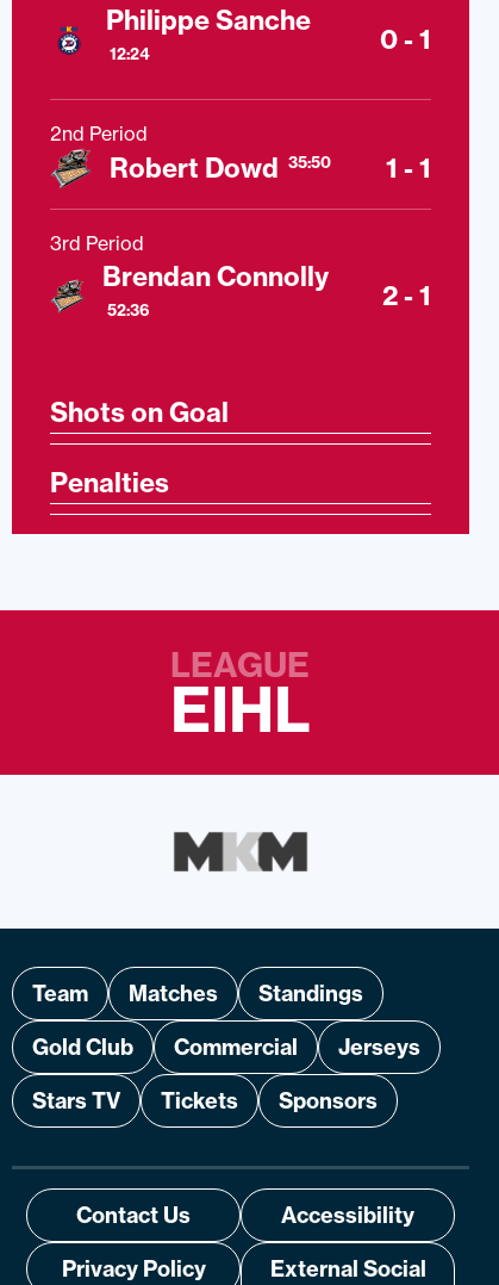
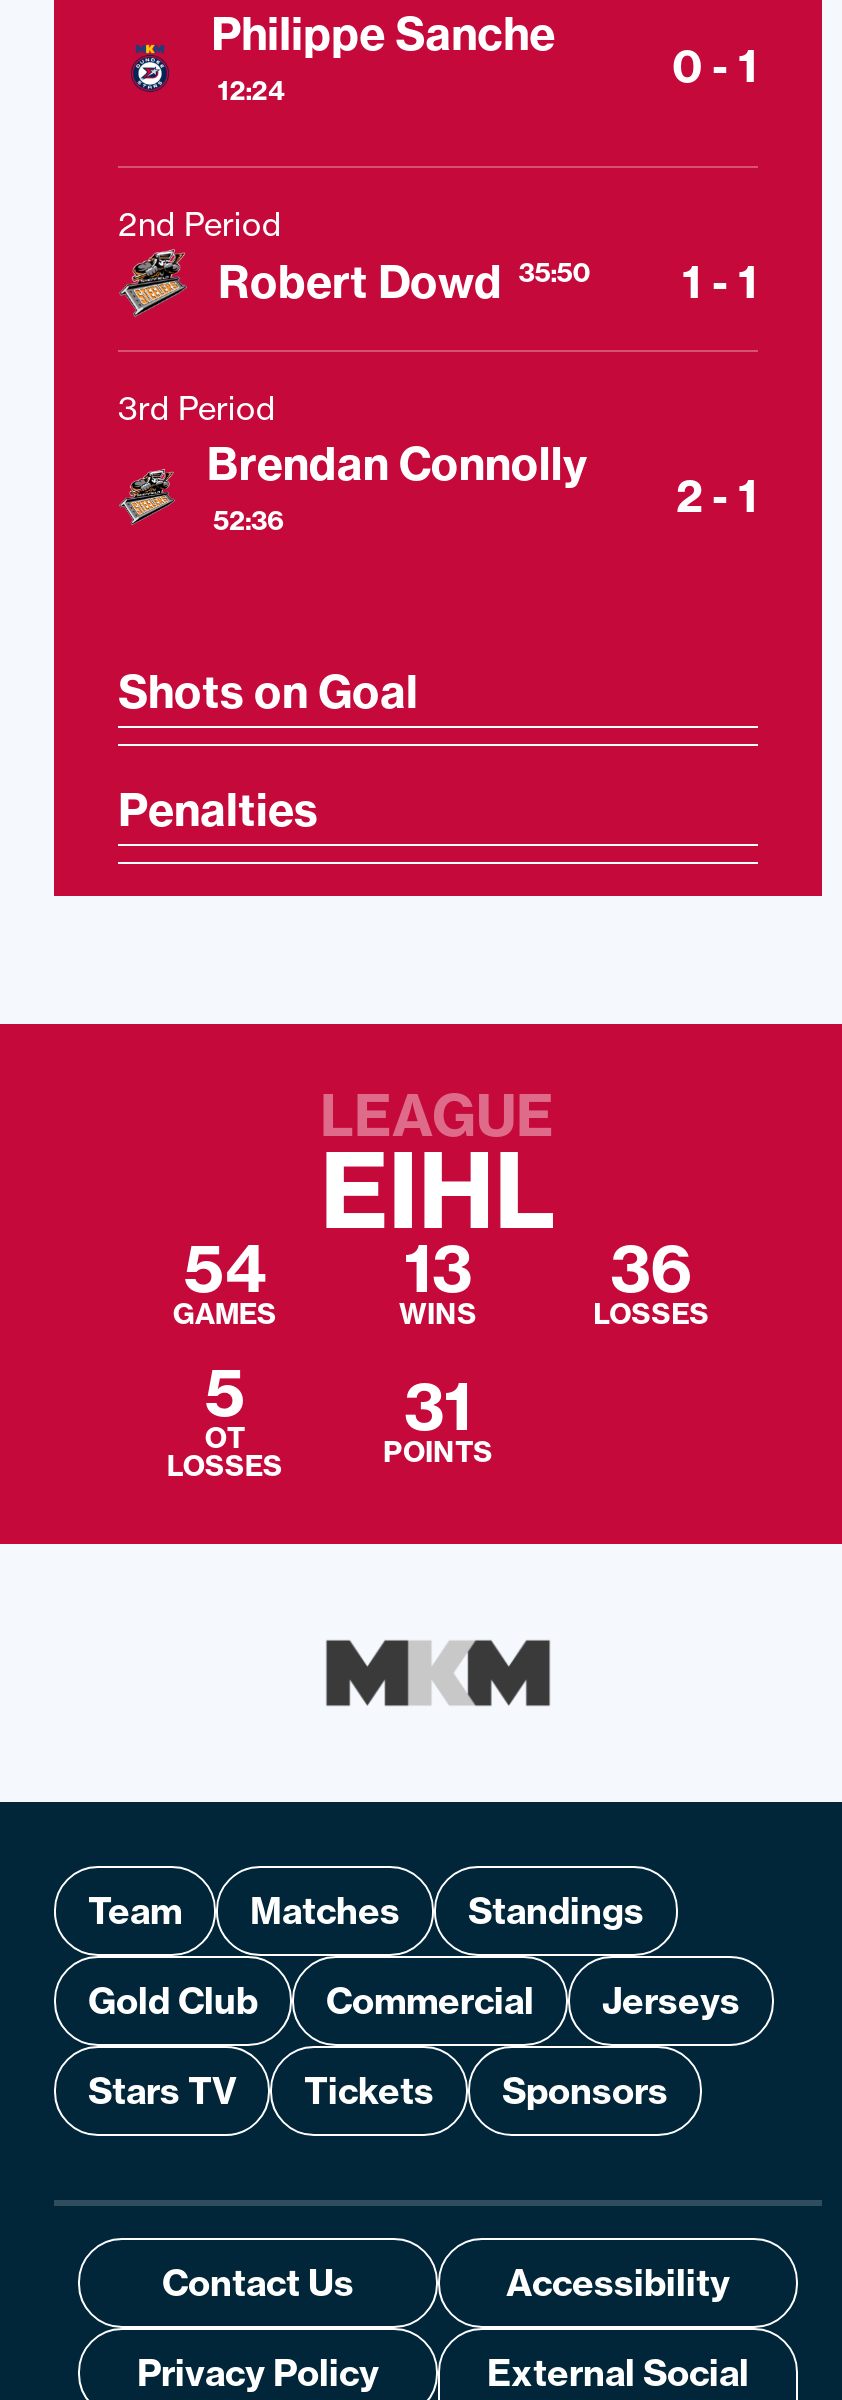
none -> [167,1227,709,1483] 36 | LOSSES | 5 | OT | LOSSES
none -> [173,1227,277,1331] 54 | GAMES
none -> [383,1365,493,1469] 31 | POINTS
none -> [399,1227,477,1331] 13 | WINS

